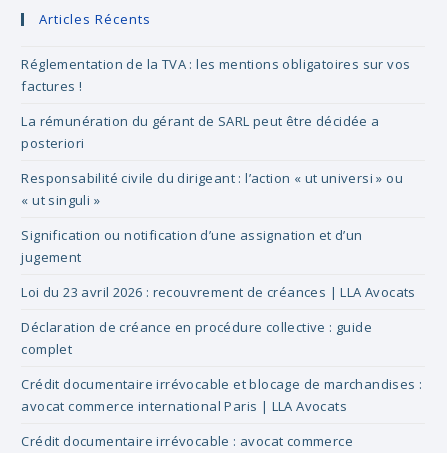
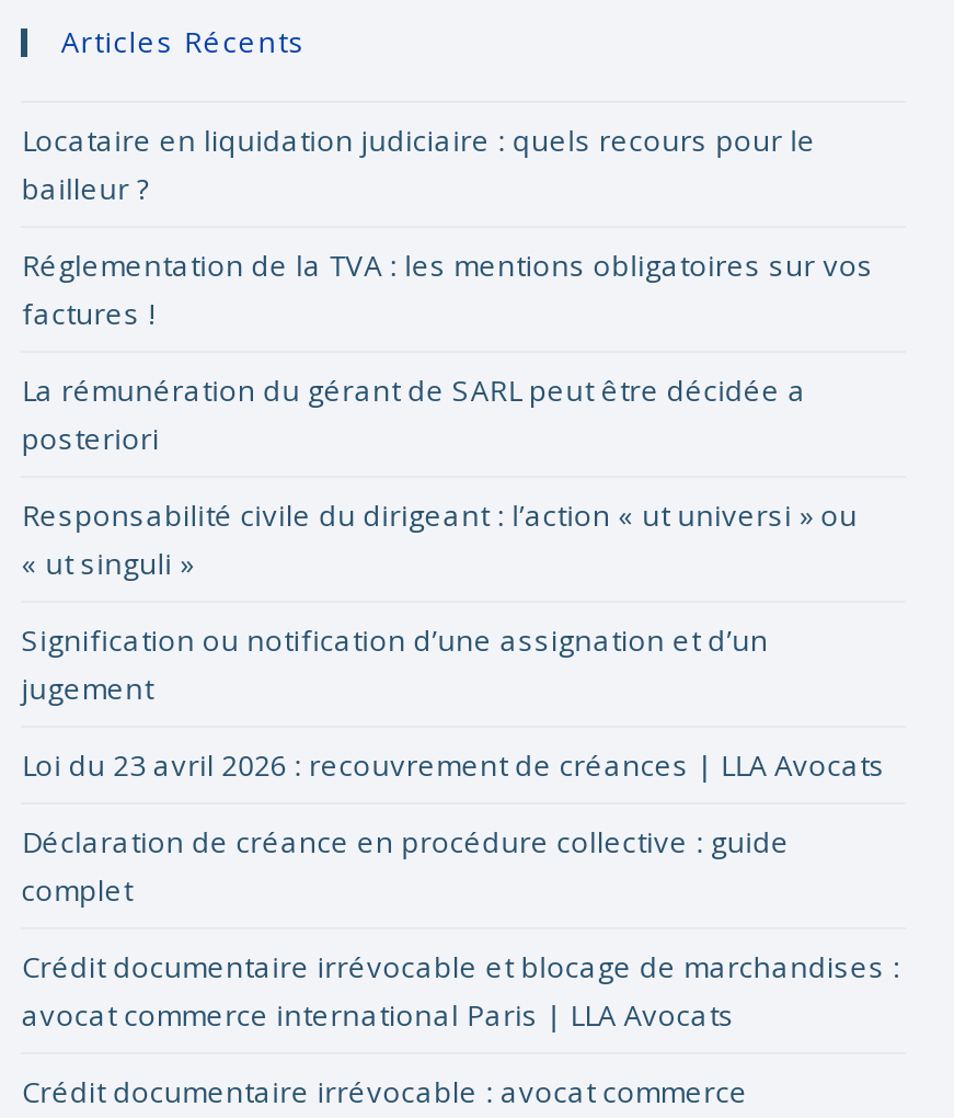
none -> [22,121,816,208] Locataire en liquidation judiciaire : quels recours pour le | bailleur ?

